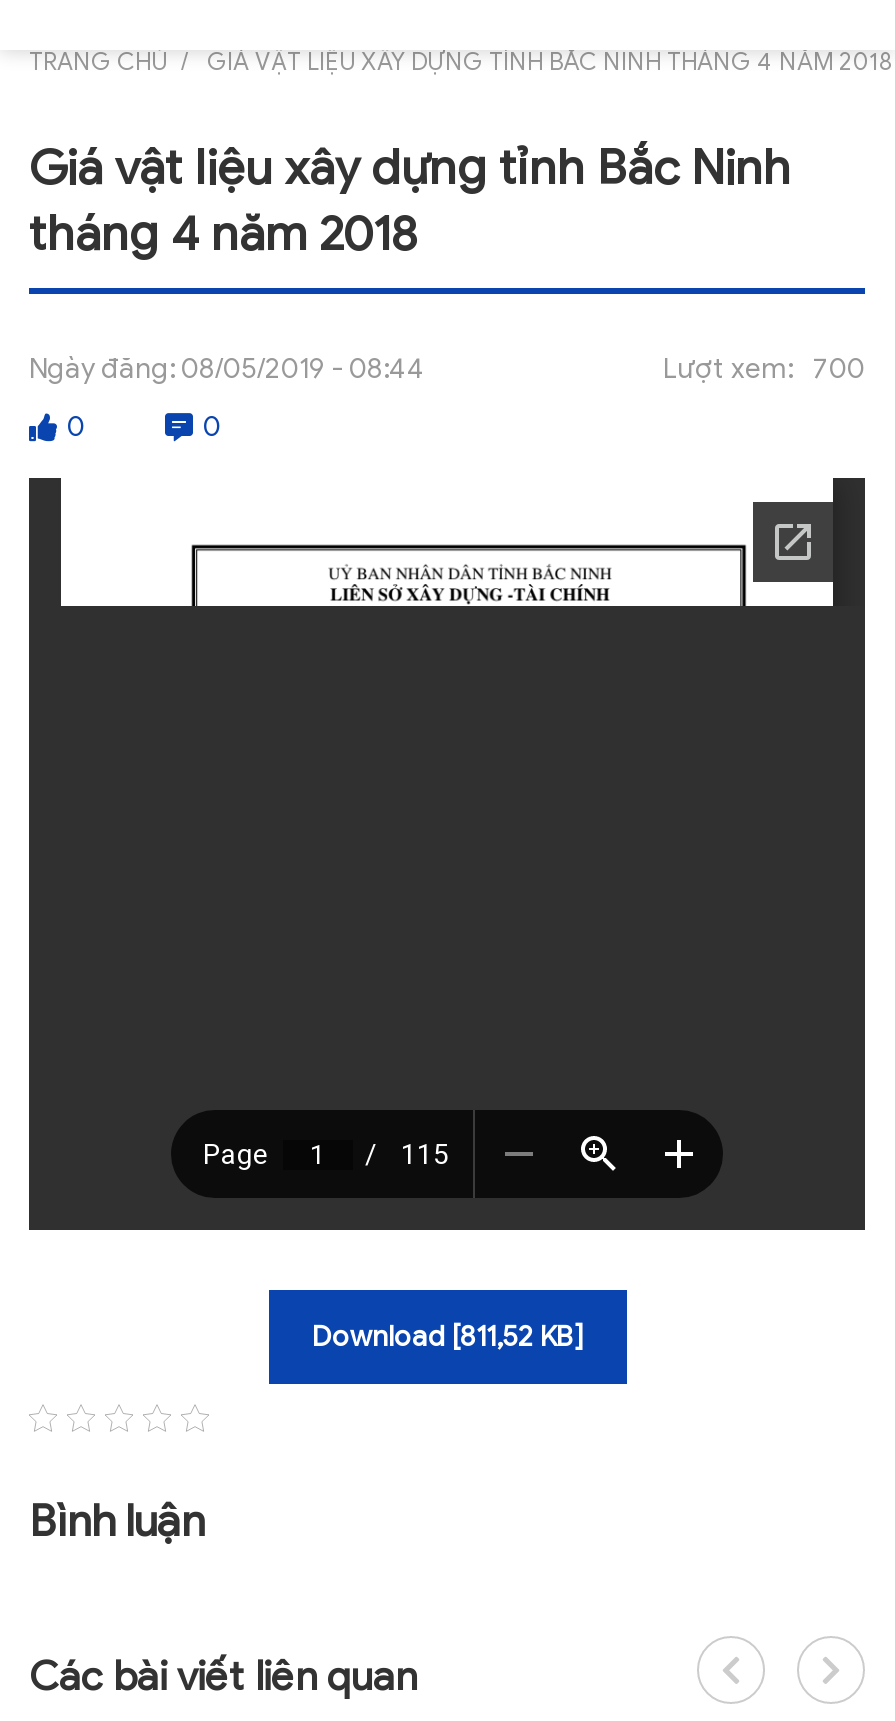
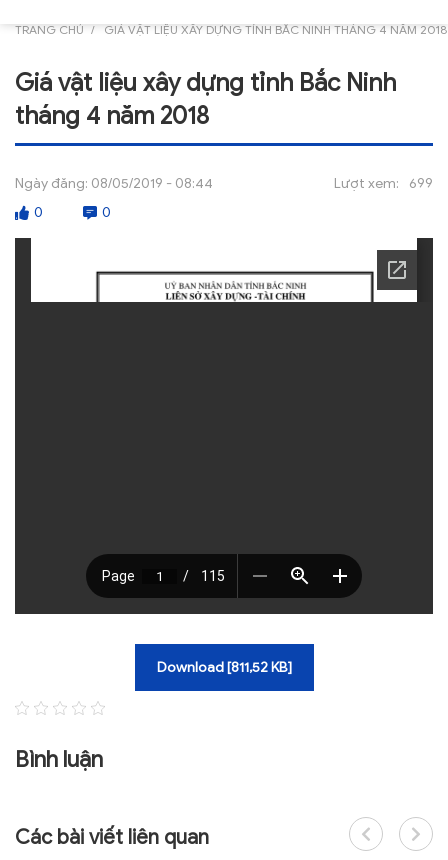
[663,352,865,386] Lượt xem: 700 -> [334,175,433,192] Lượt xem: 699

